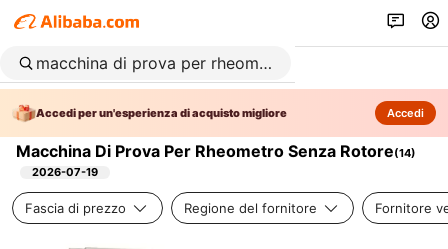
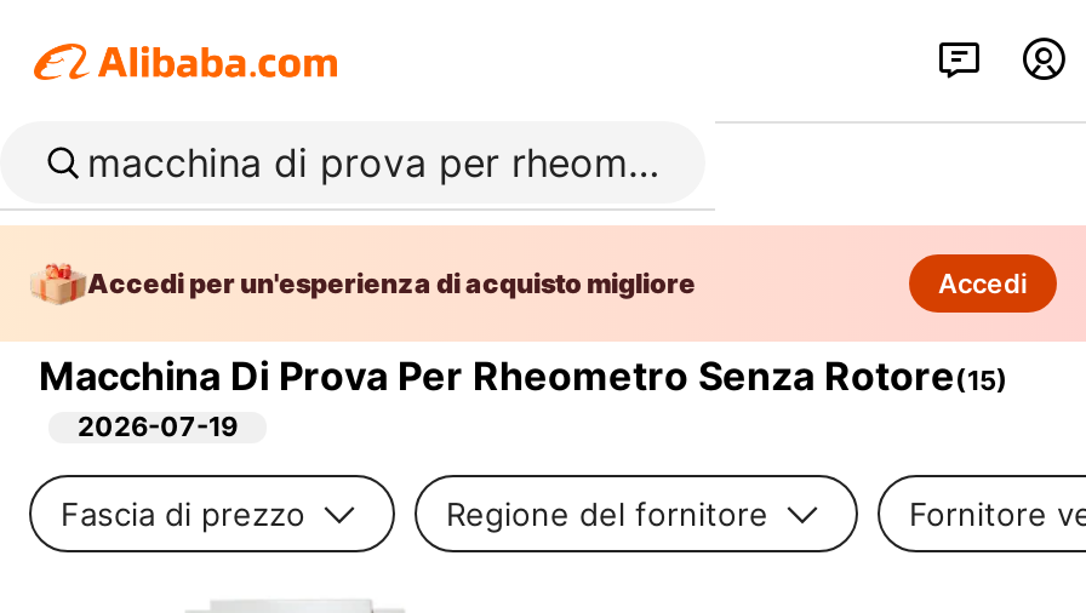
[16,141,416,161] Macchina Di Prova Per Rheometro Senza Rotore(14) -> [39,351,1008,400] Macchina Di Prova Per Rheometro Senza Rotore(15)

